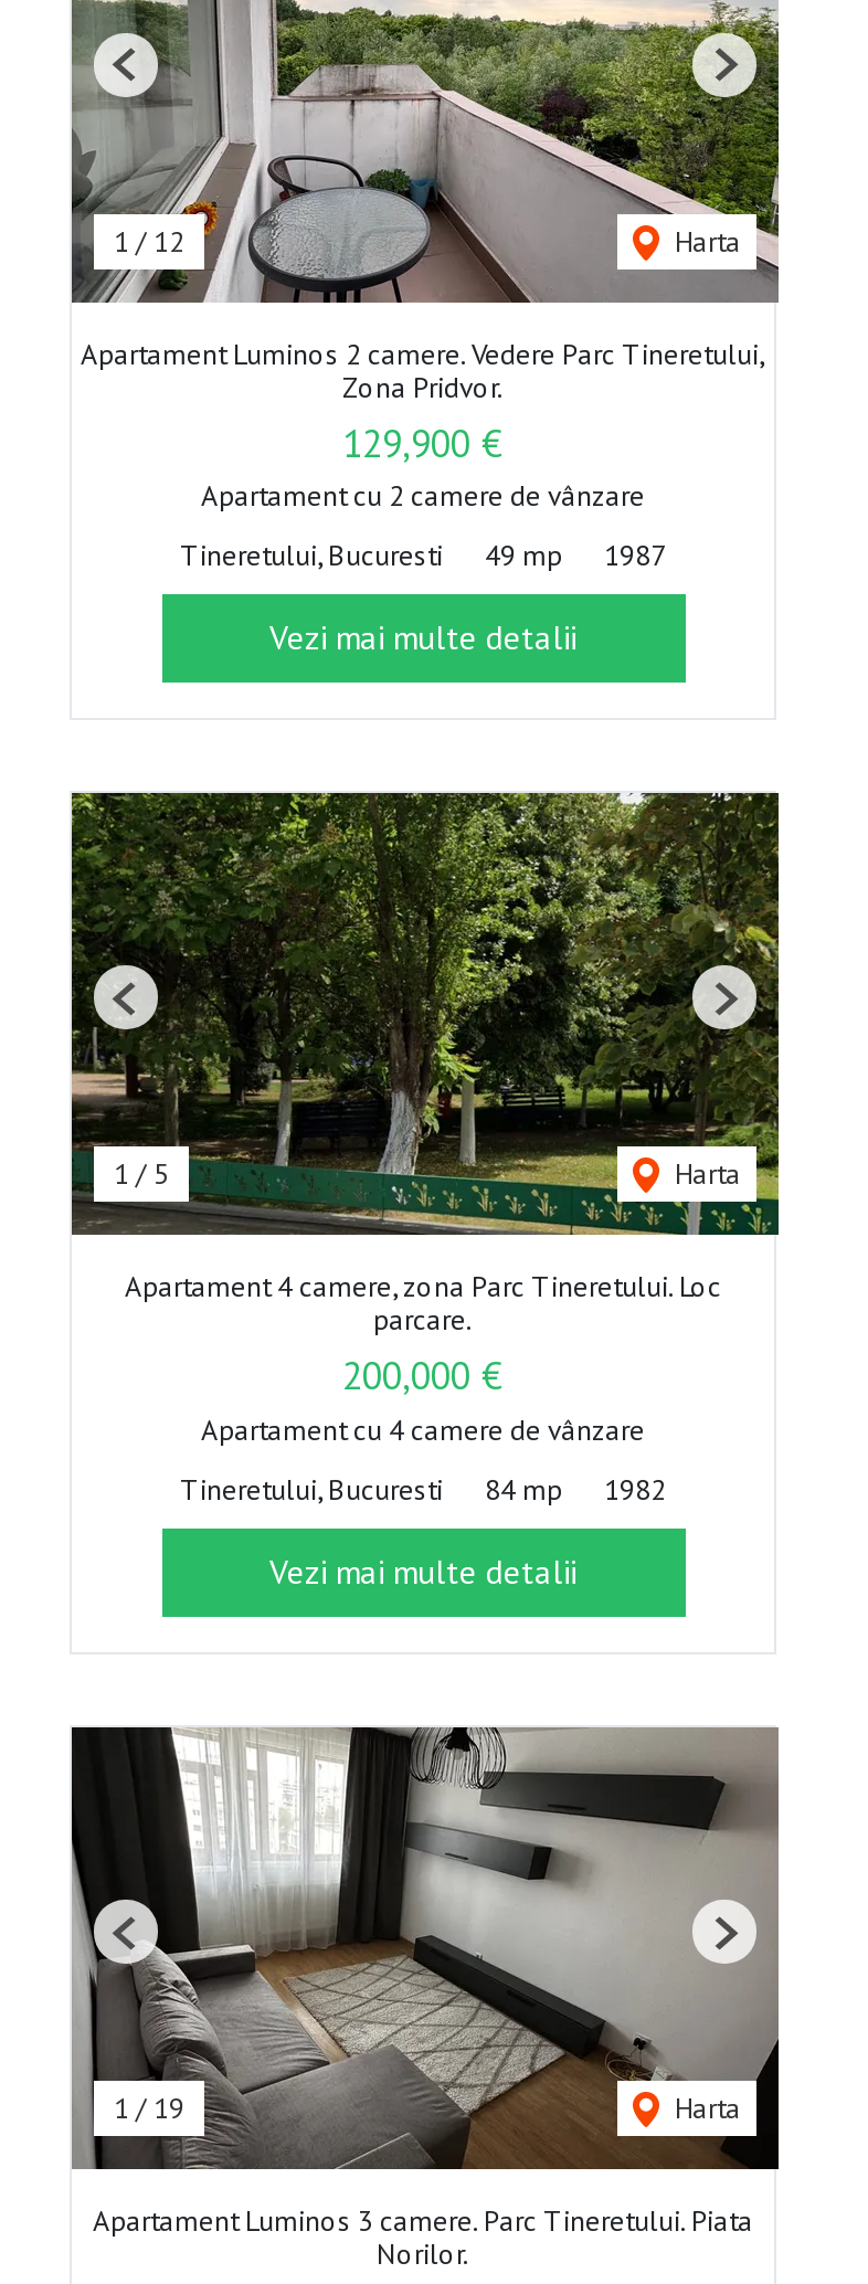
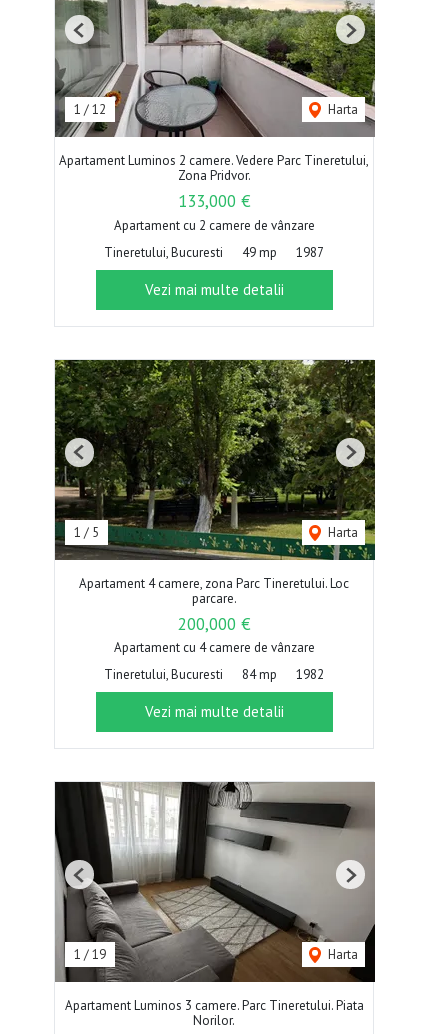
[342,419,504,468] 129,900 € -> [177,190,250,212] 133,000 €

